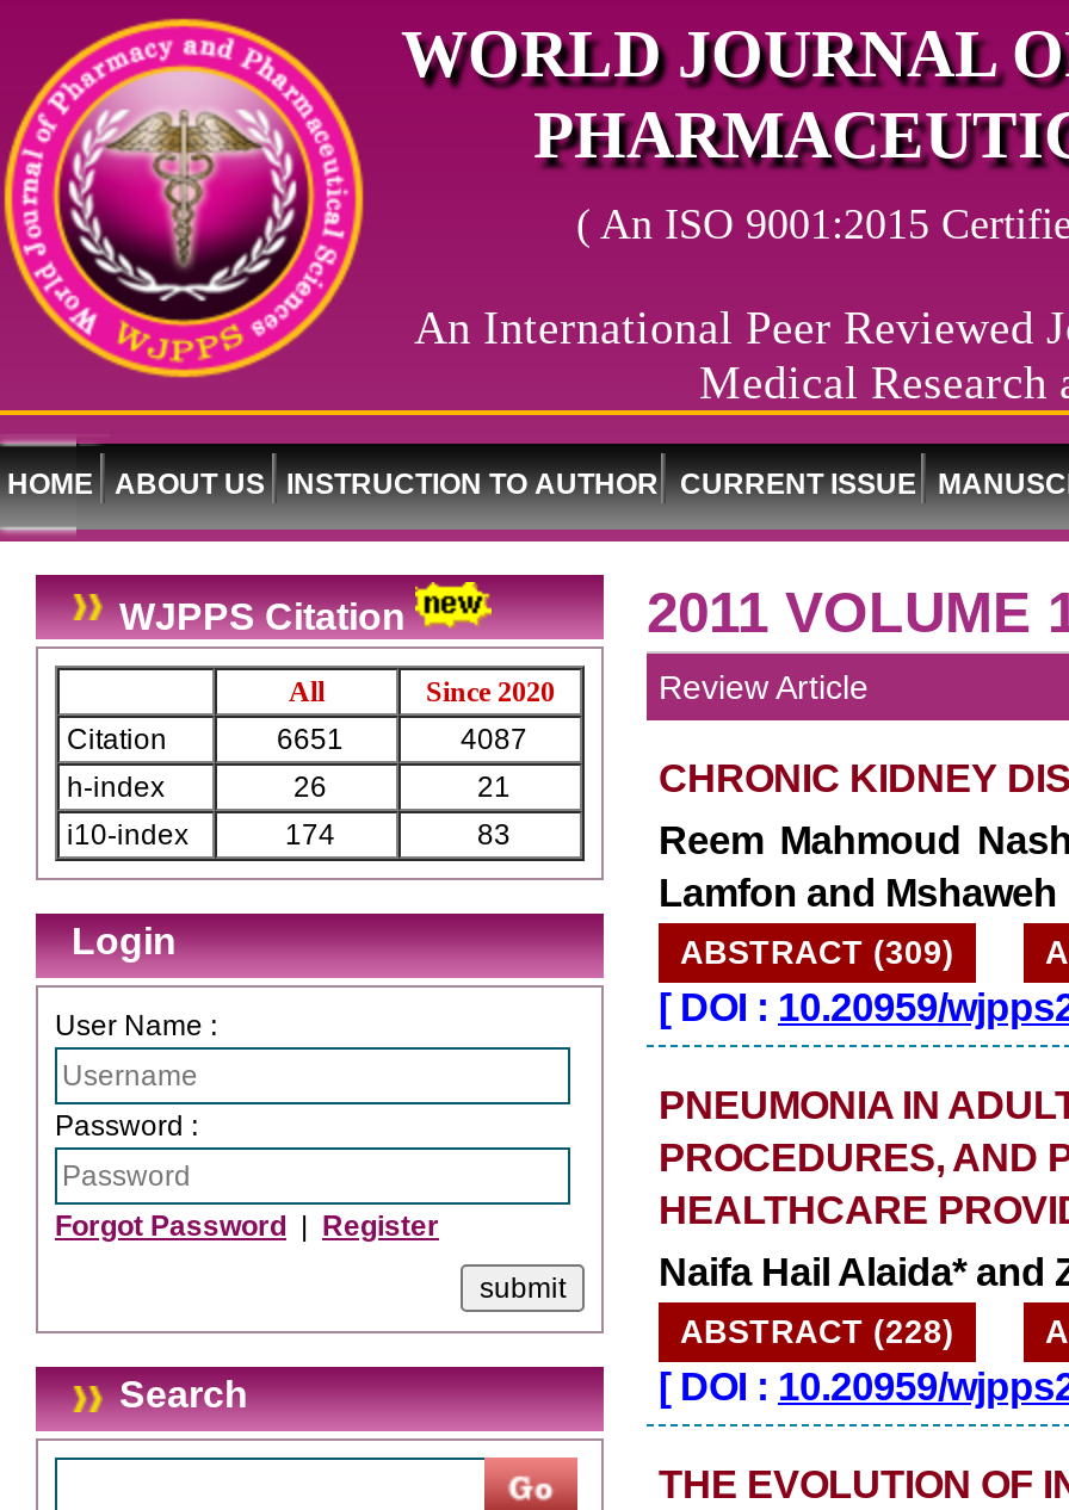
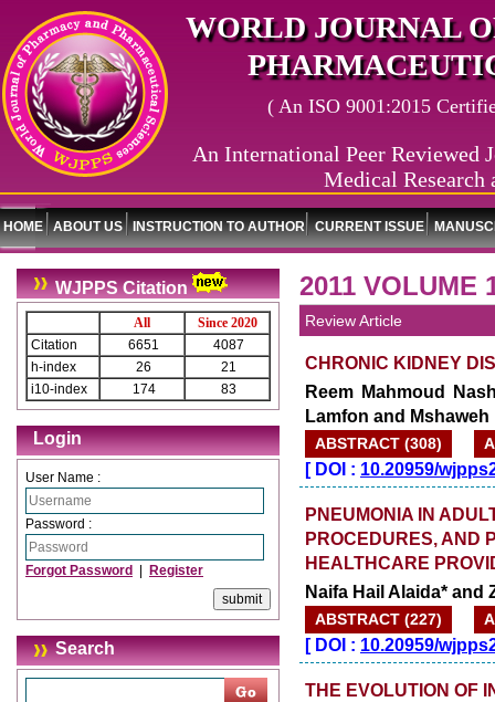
[680,935,954,971] ABSTRACT (309) -> [315,436,442,452] ABSTRACT (308)
[680,1314,954,1350] ABSTRACT (228) -> [315,611,442,628] ABSTRACT (227)

